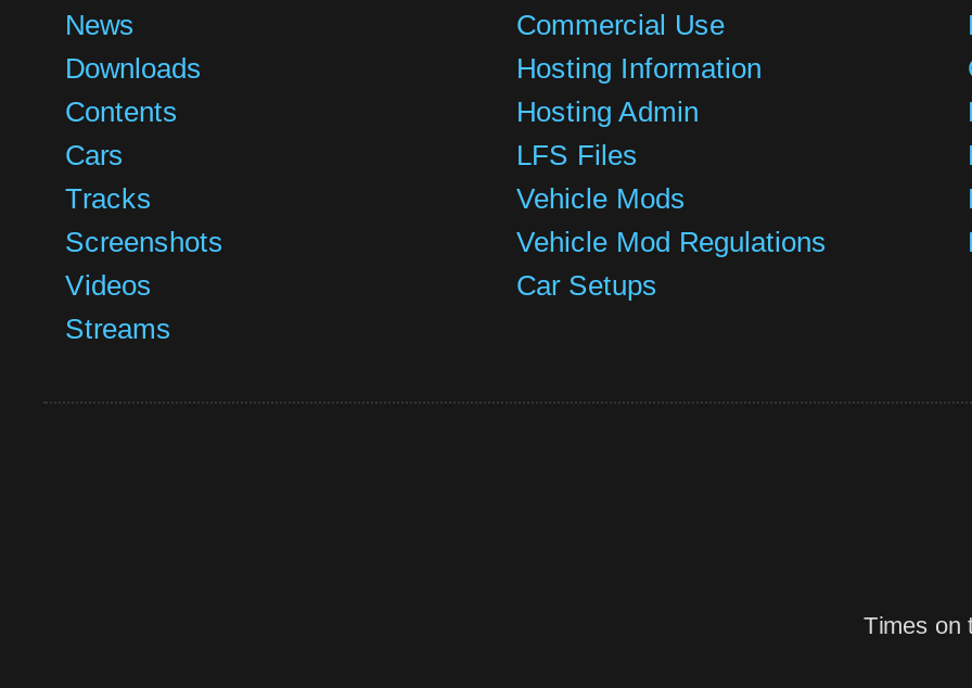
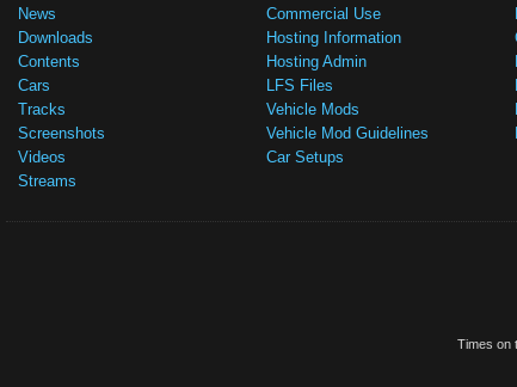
[516,226,827,258] Vehicle Mod Regulations -> [266,124,429,142] Vehicle Mod Guidelines

